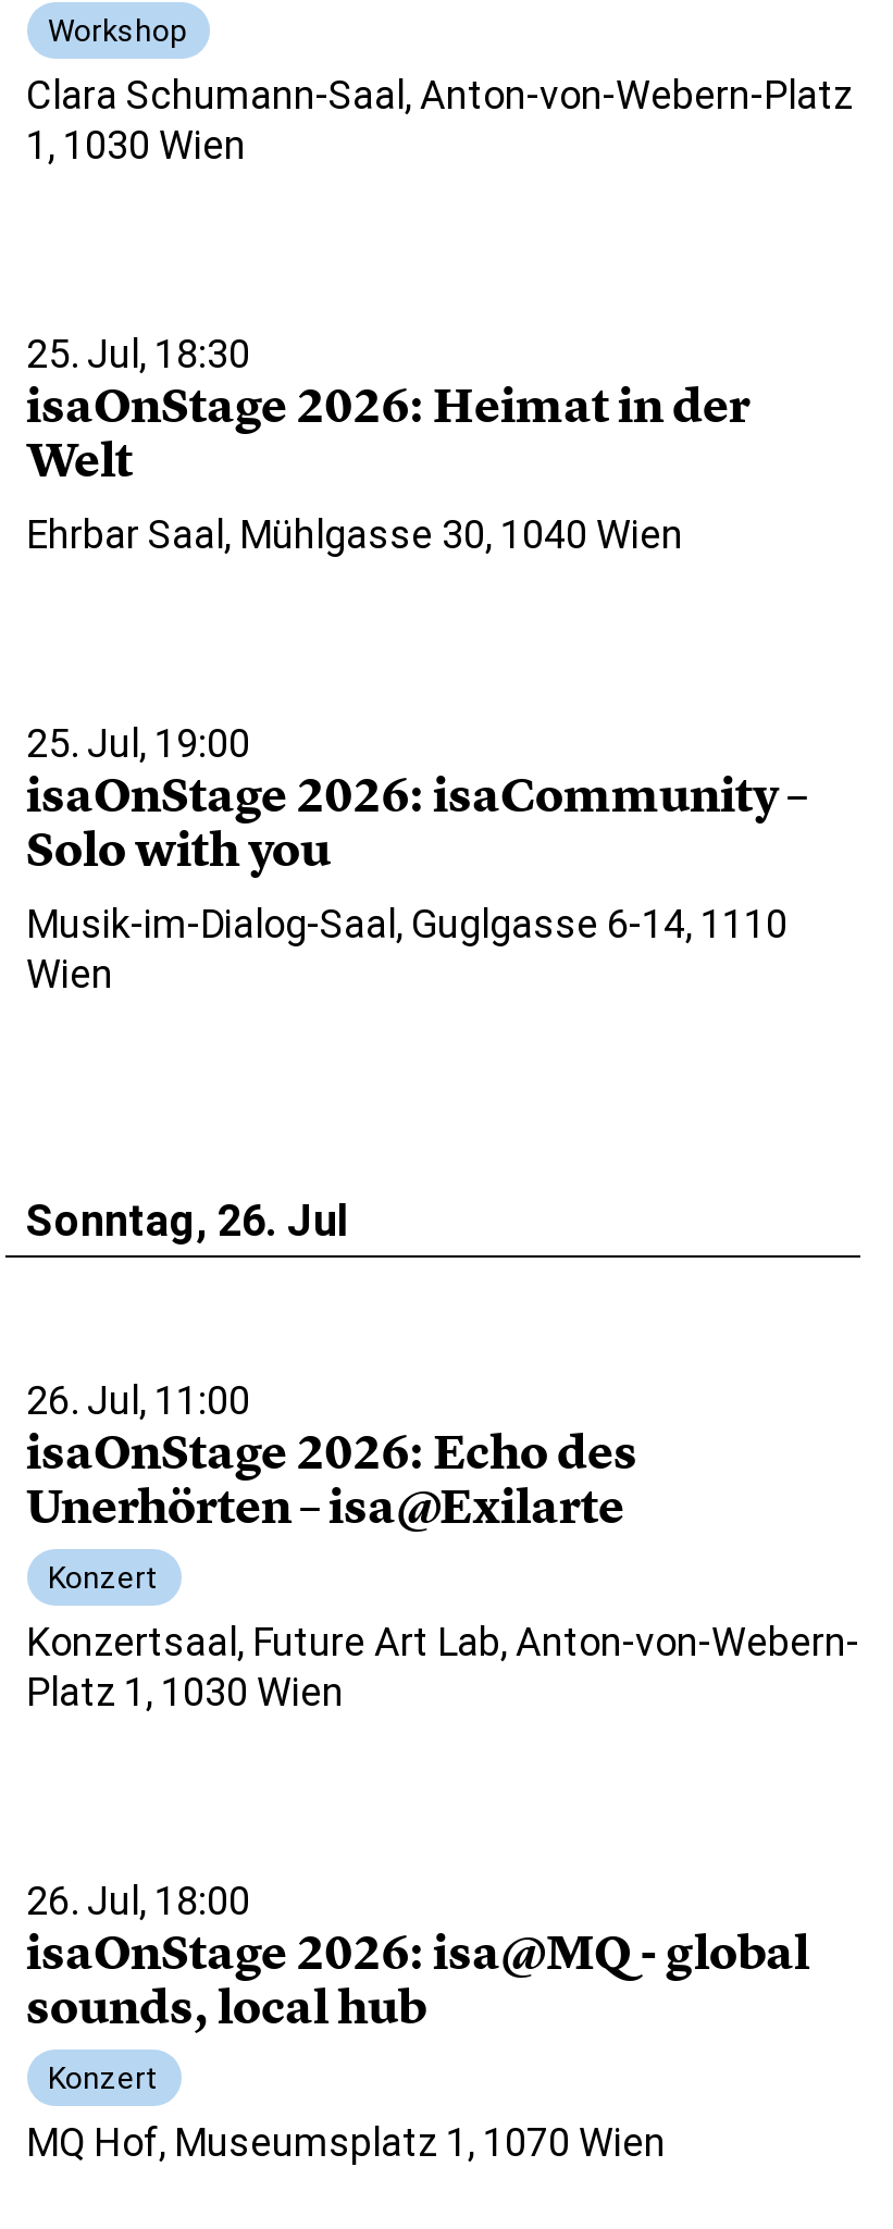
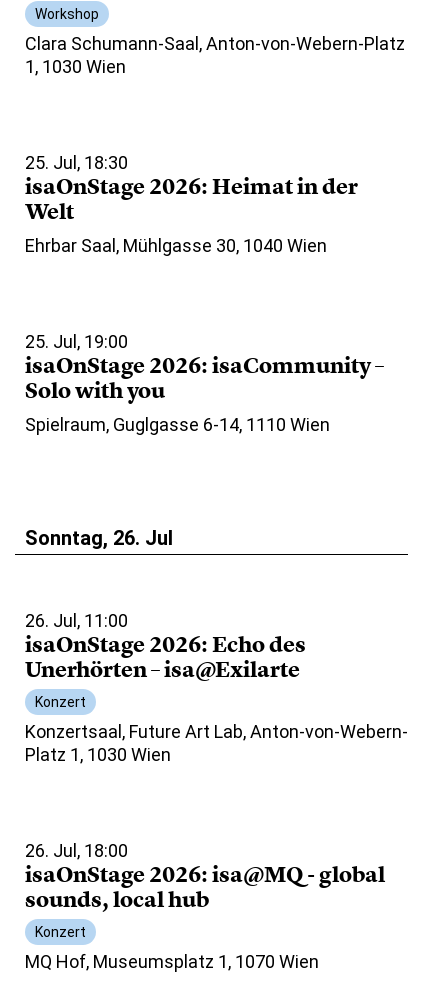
[26,902,787,998] Musik-im-Dialog-Saal, Guglgasse 6-14, 1110 | Wien -> [24,414,329,435] Spielraum, Guglgasse 6-14, 1110 Wien

